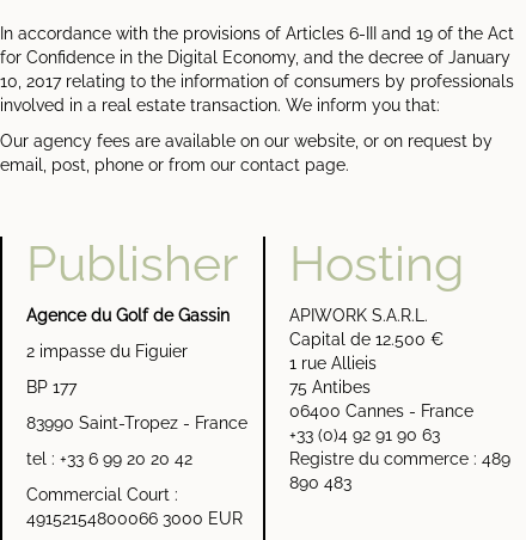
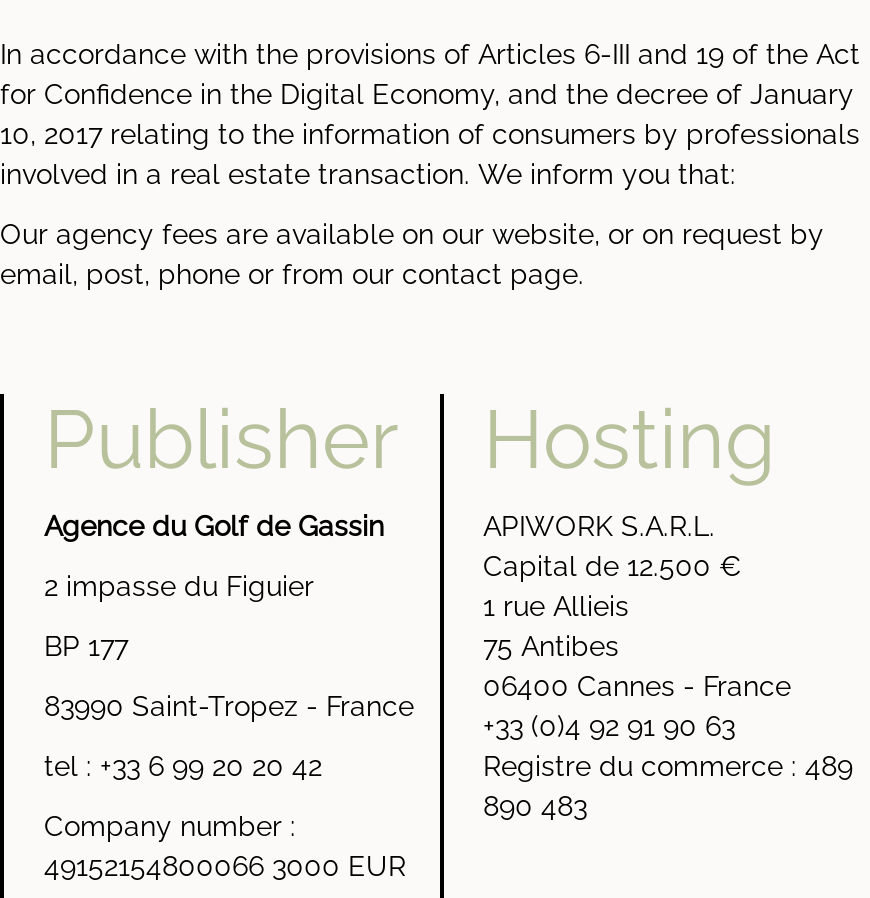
[26,485,178,504] Commercial Court : -> [44,810,296,842] Company number :

